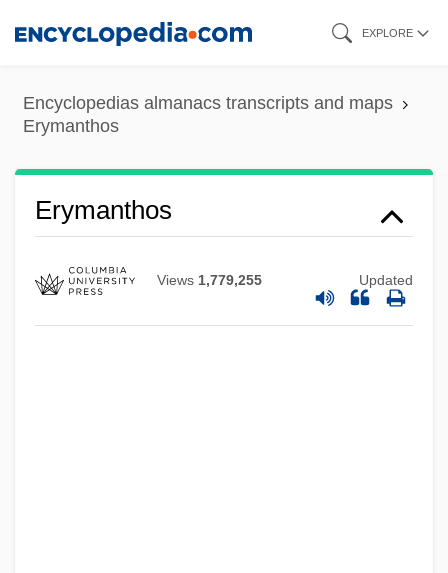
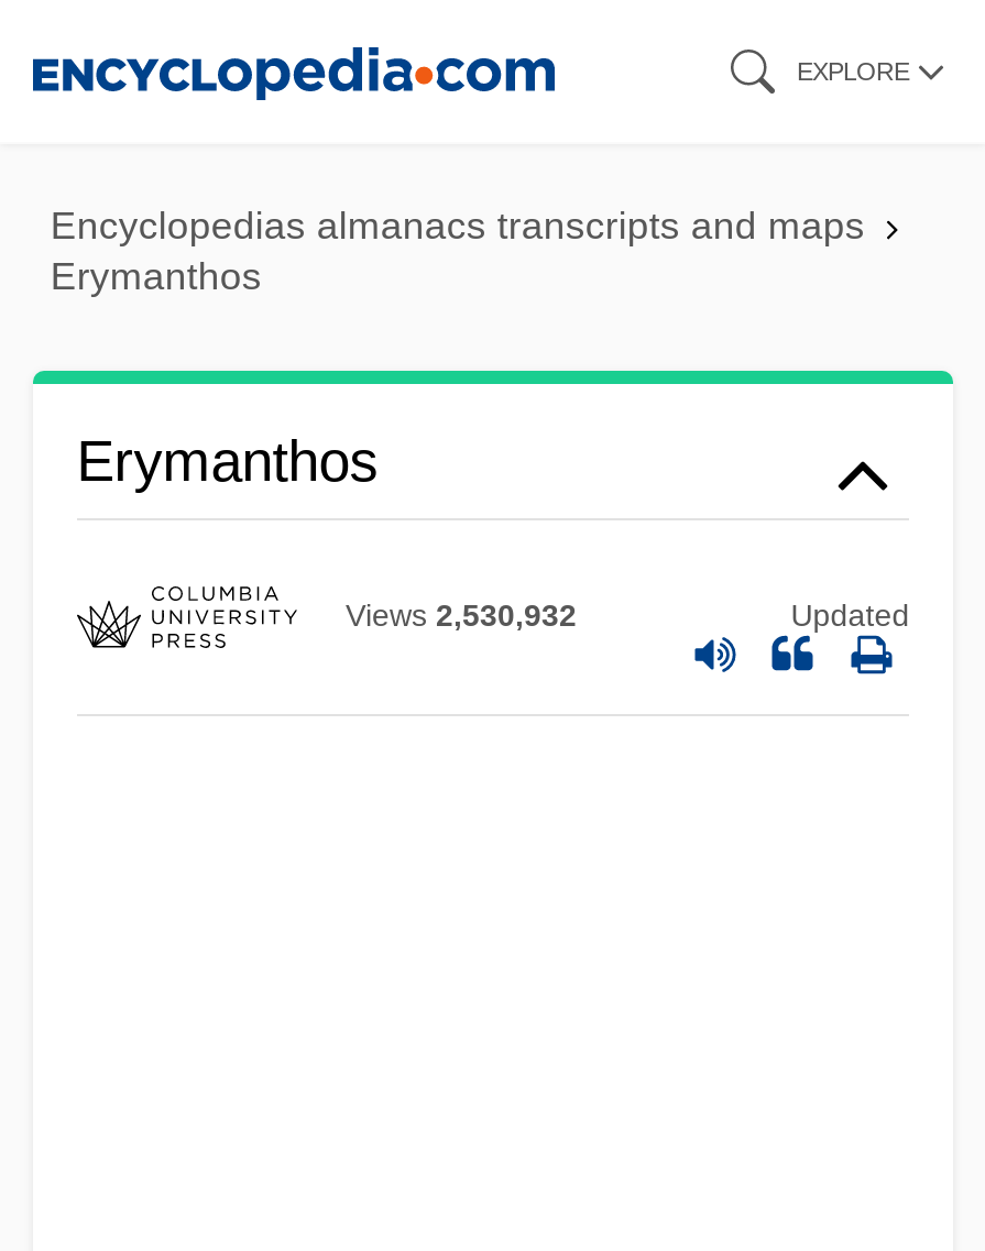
[157,272,262,288] Views 1,779,255 -> [346,599,577,634] Views 2,530,932

